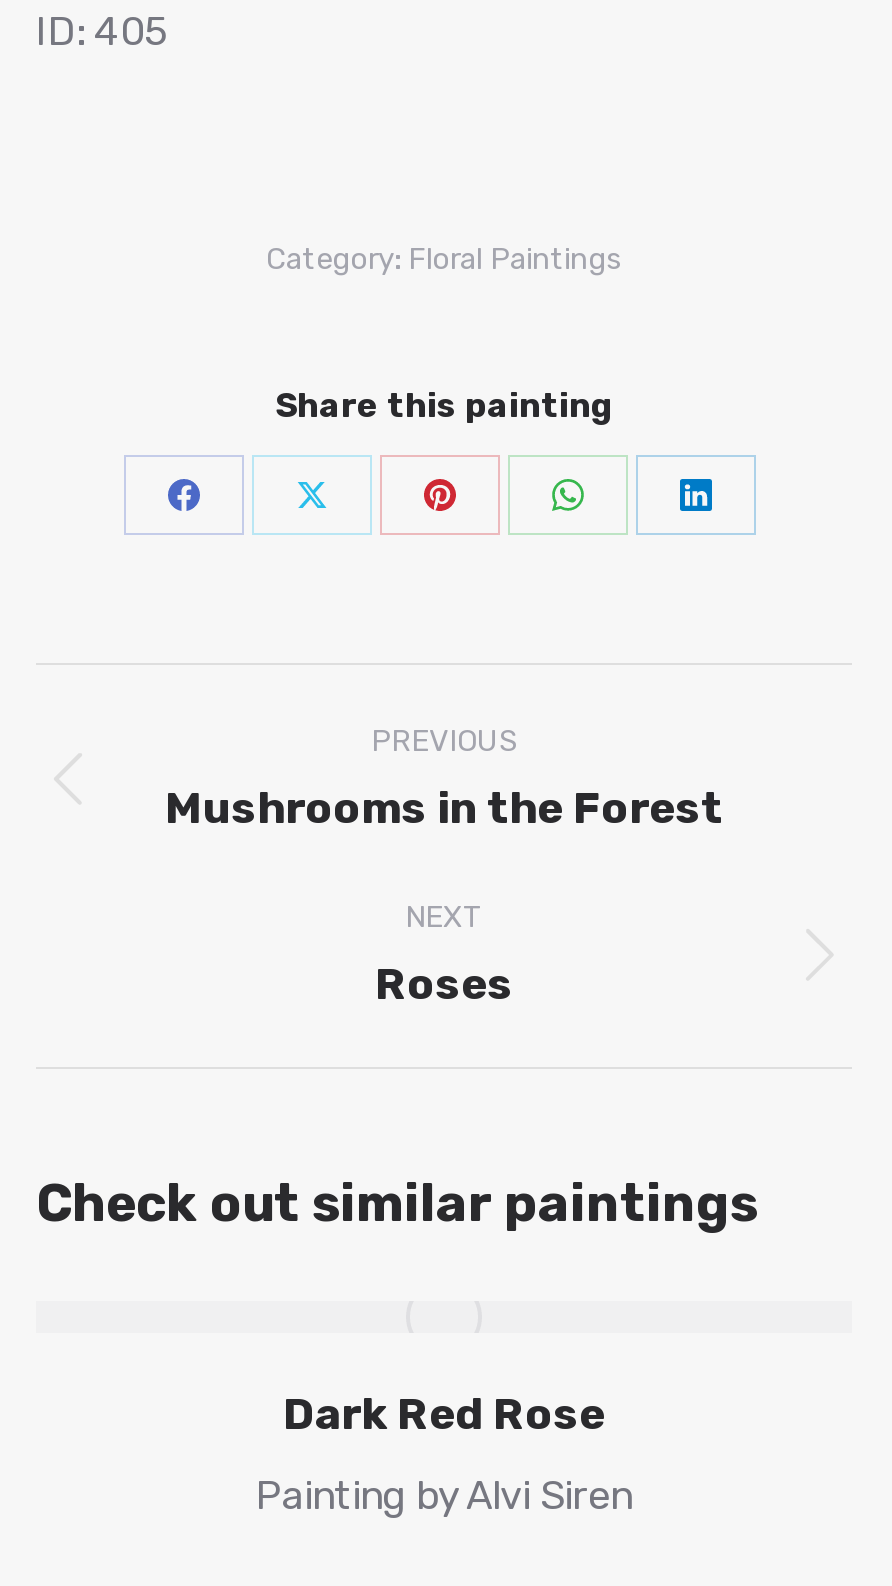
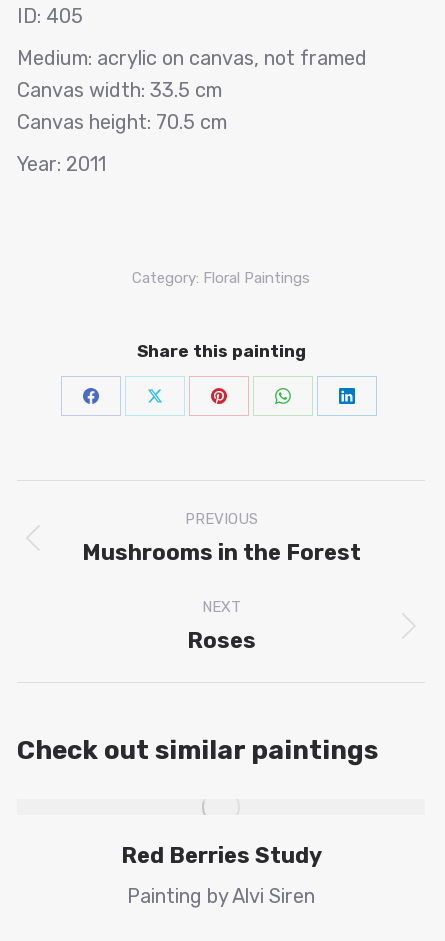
none -> [17,46,367,176] Medium: acrylic on canvas, not framed | Canvas width: 33.5 cm | Canvas height: 70.5 cm | Year: 2011
[283,1388,605,1442] Dark Red Rose -> [120,842,321,869] Red Berries Study

